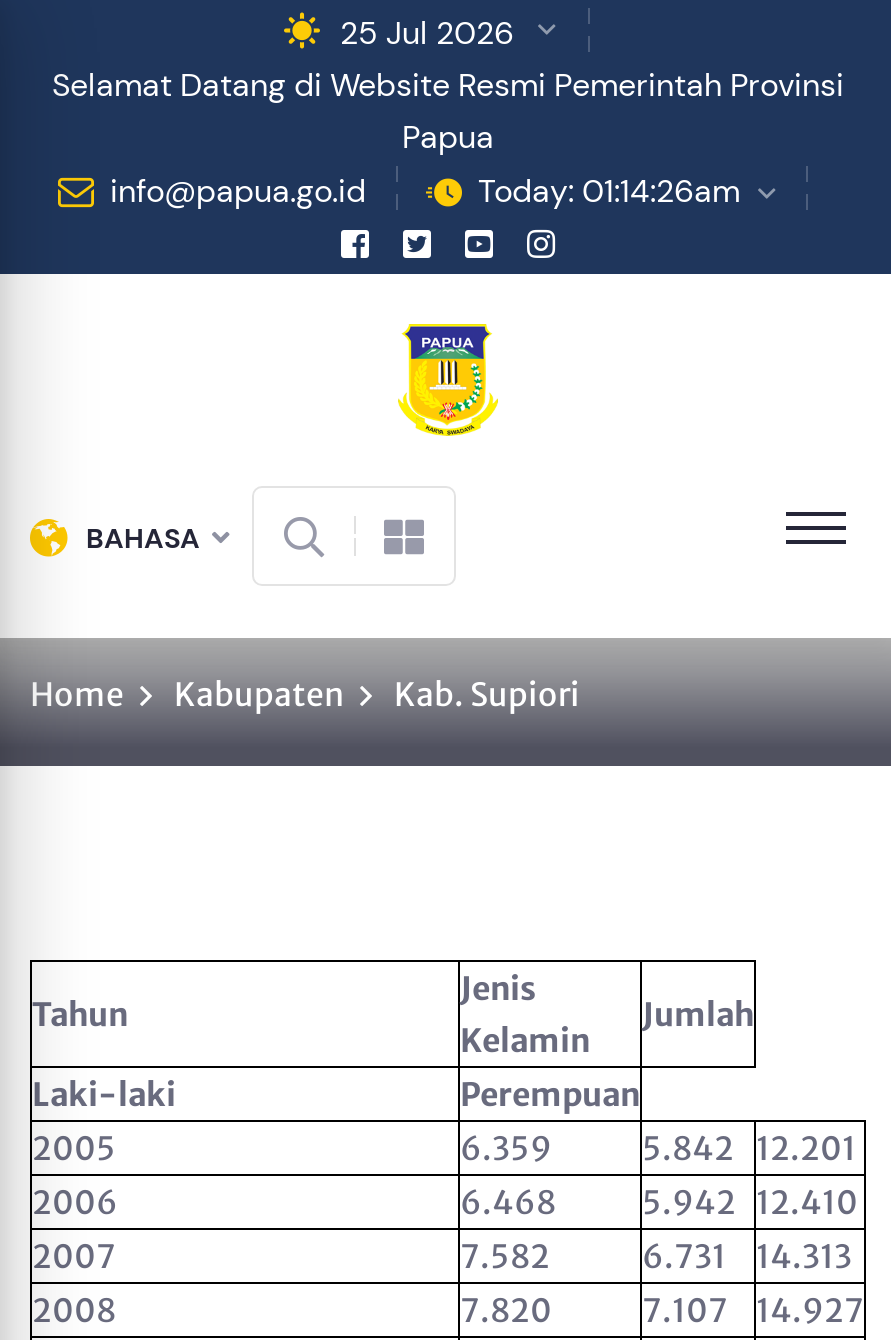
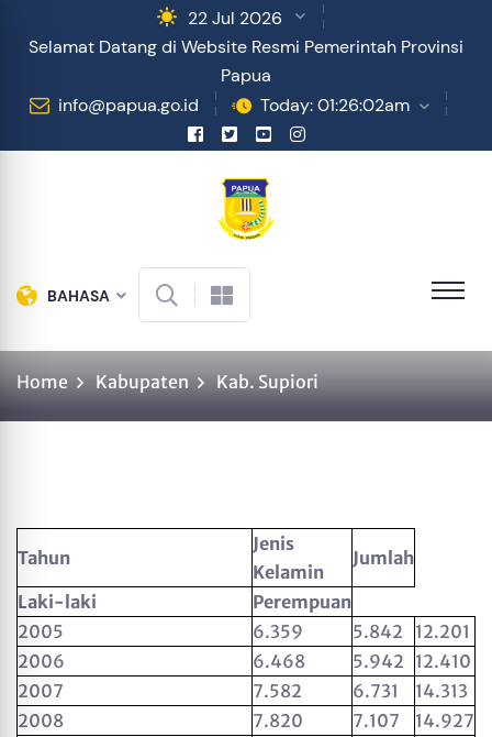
[340,11,514,53] 25 Jul 2026 -> [187,6,282,29] 22 Jul 2026
[478,169,740,211] Today: 01:14:26am -> [260,93,409,116] Today: 01:26:02am

